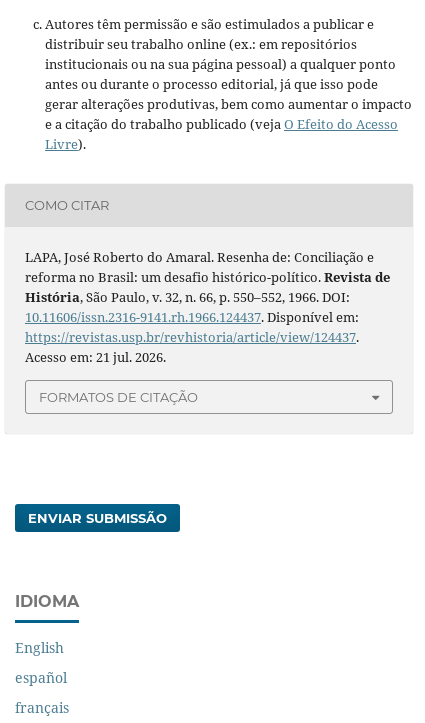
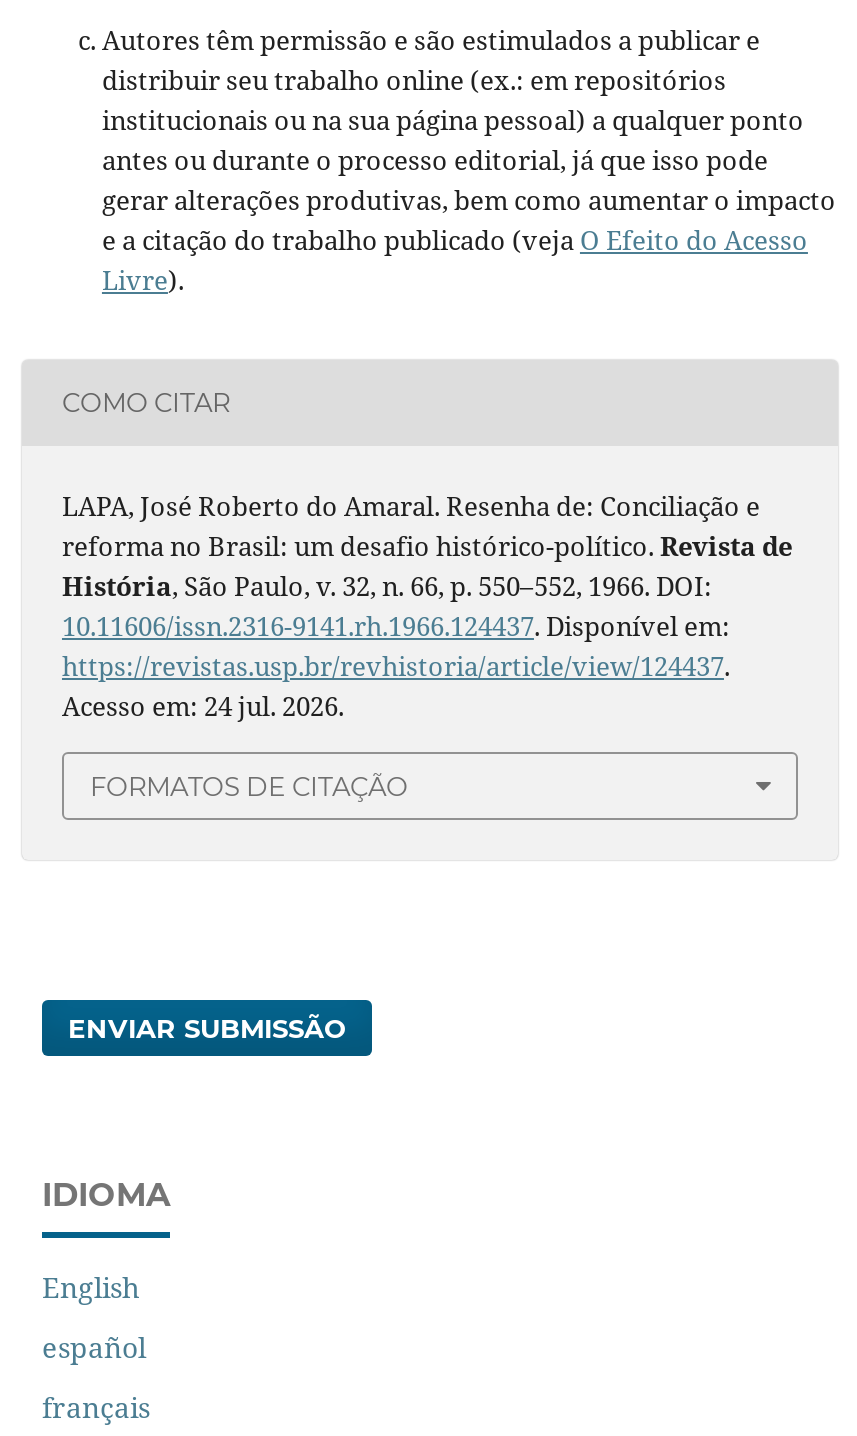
[25,348,166,366] Acesso em: 21 jul. 2026. -> [62,688,344,724] Acesso em: 24 jul. 2026.

